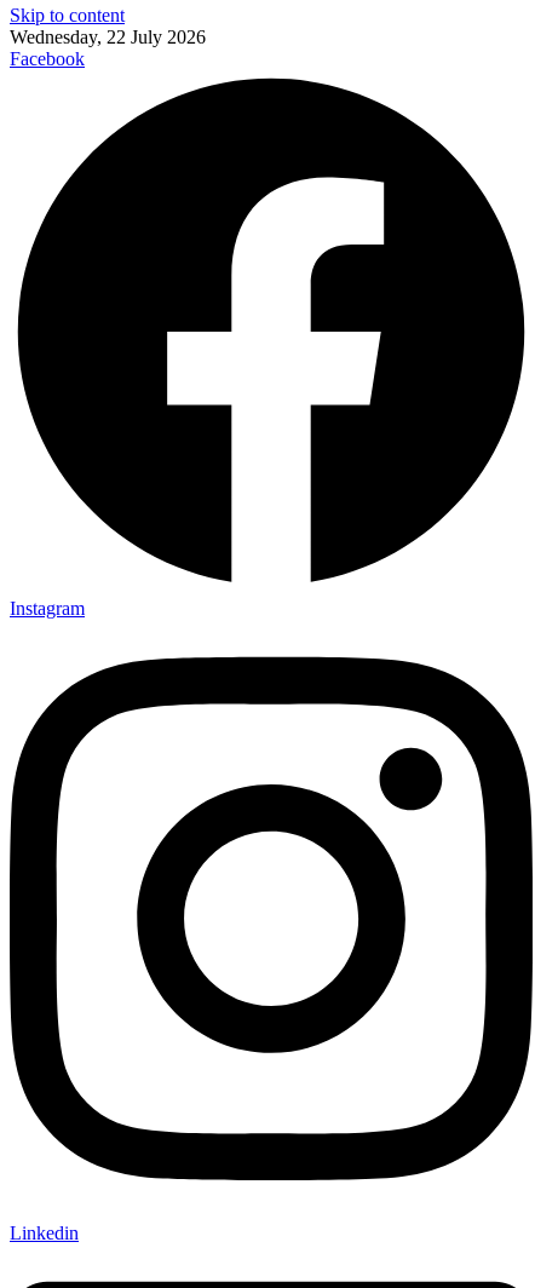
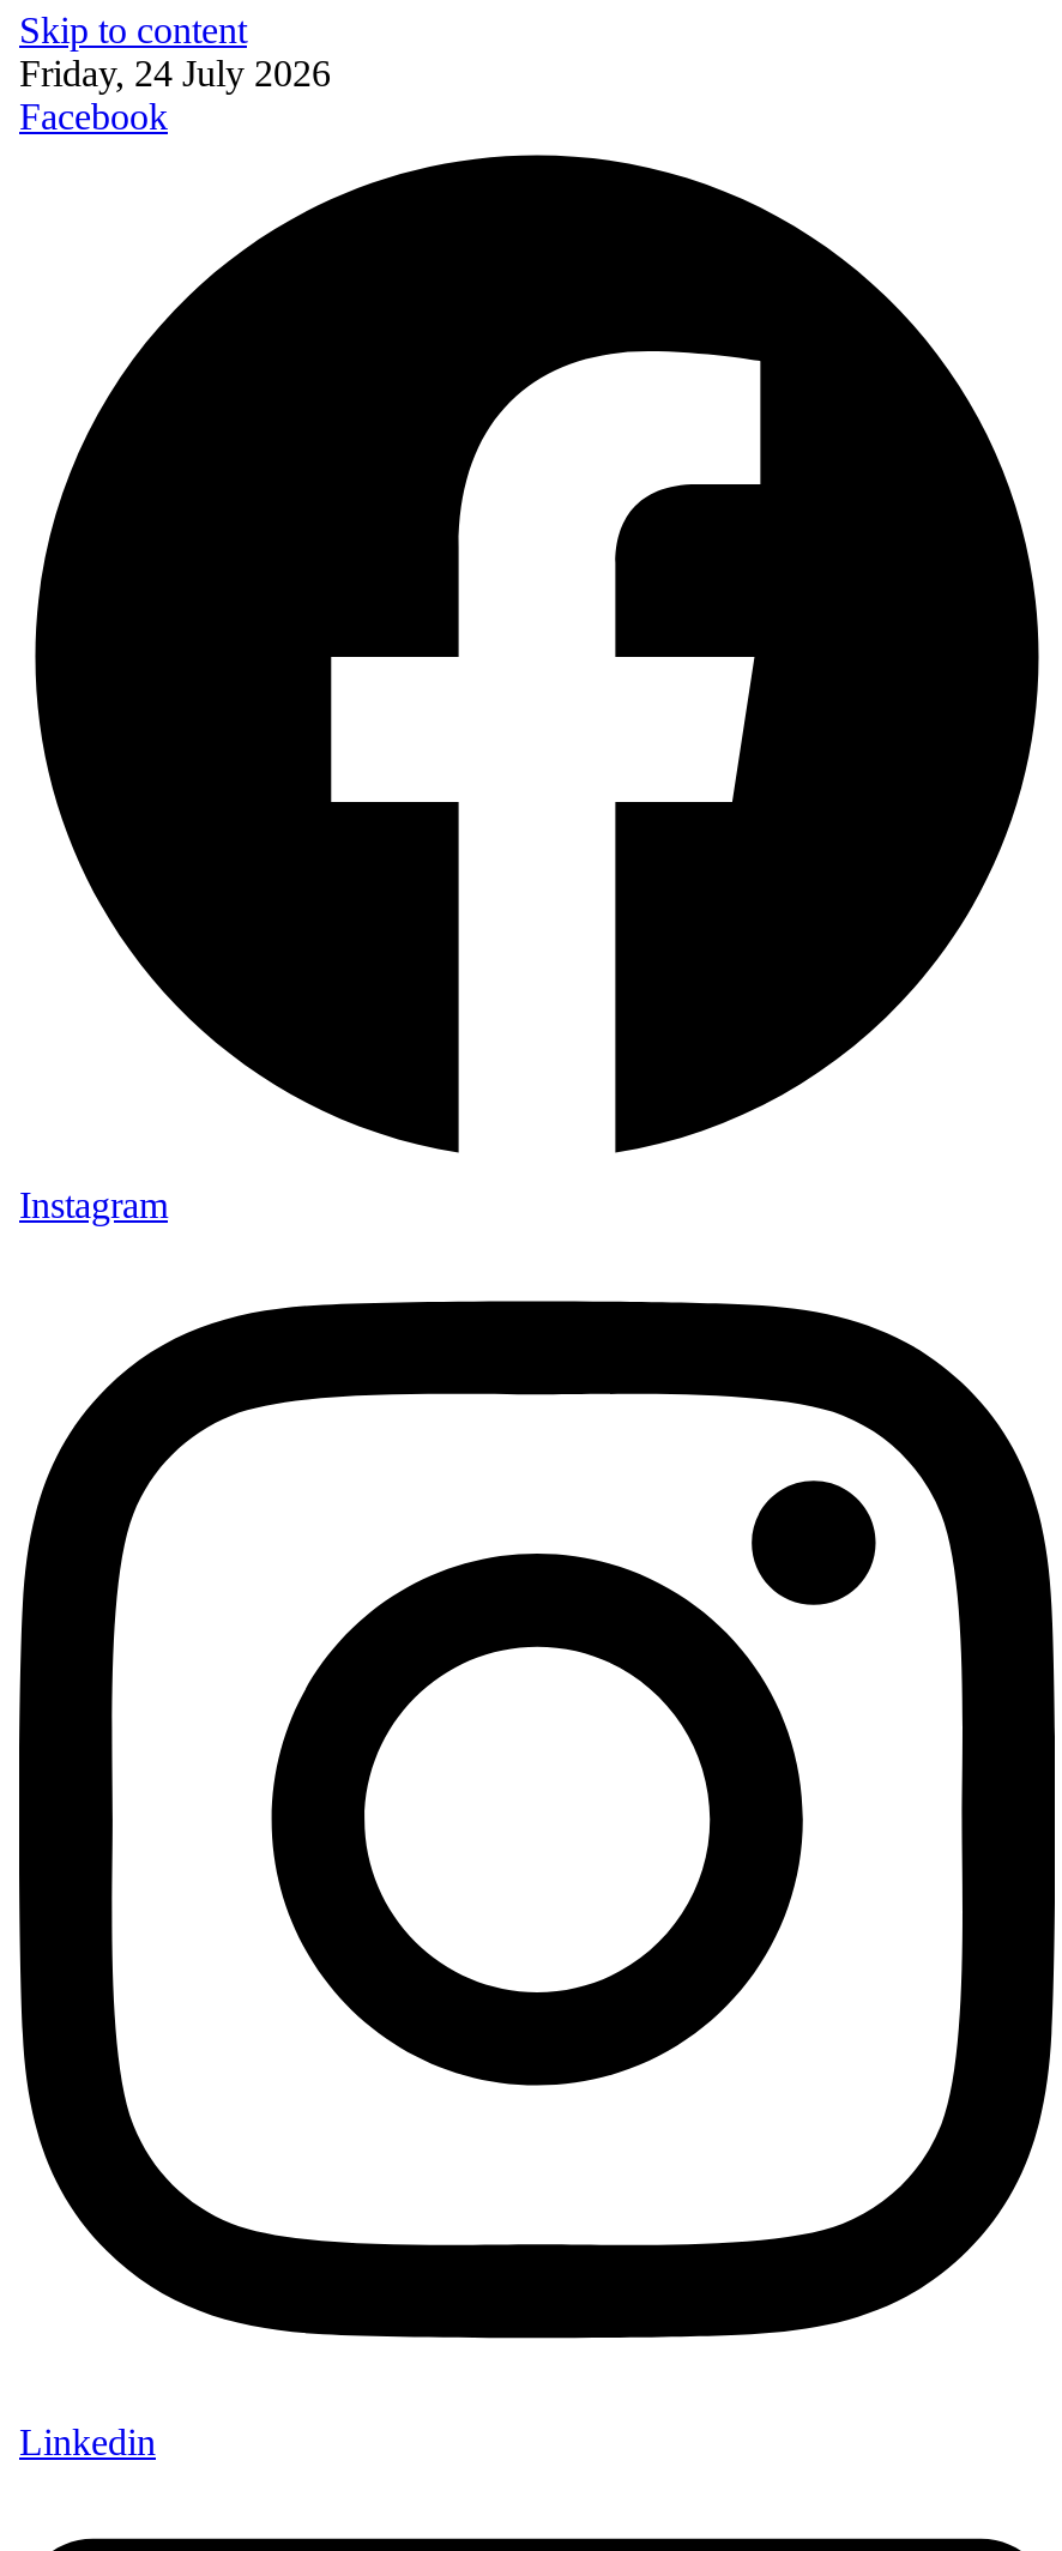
[10,27,206,47] Wednesday, 22 July 2026 -> [19,53,331,94] Friday, 24 July 2026

